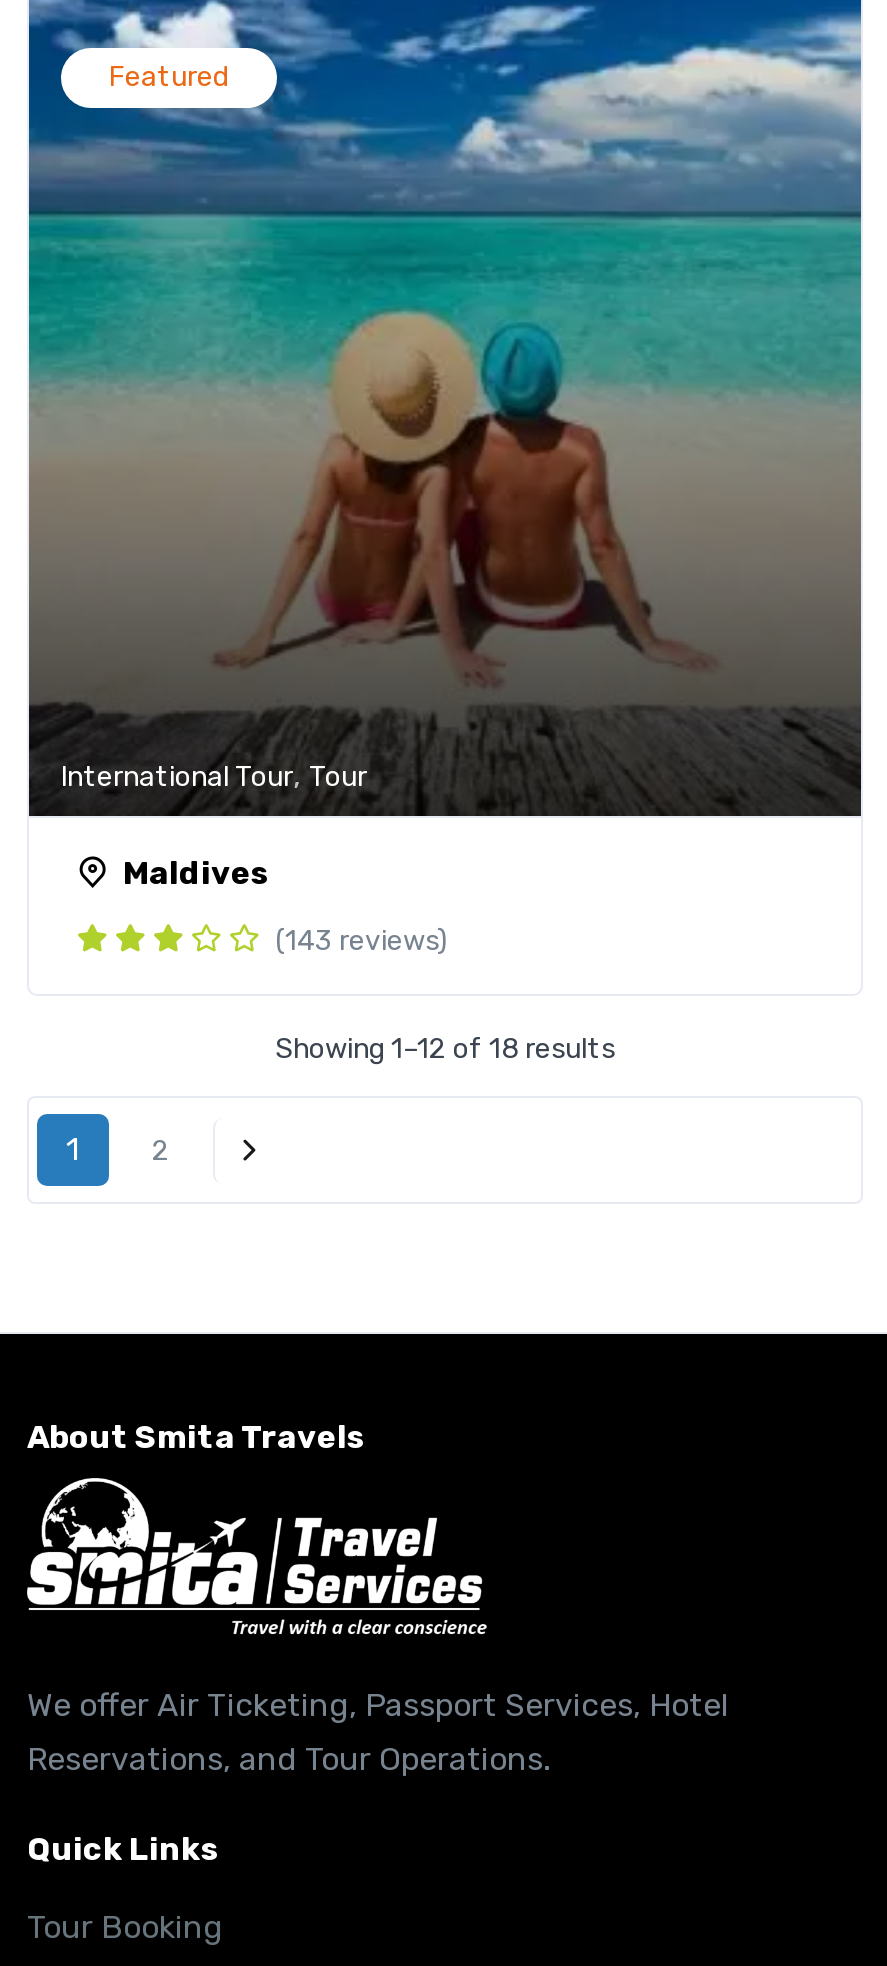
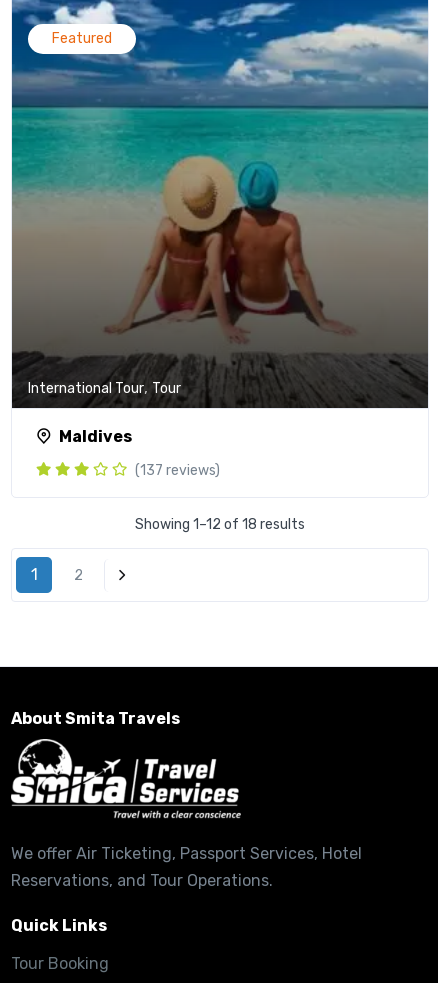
[275,923,447,957] (143 reviews) -> [135,461,220,478] (137 reviews)

